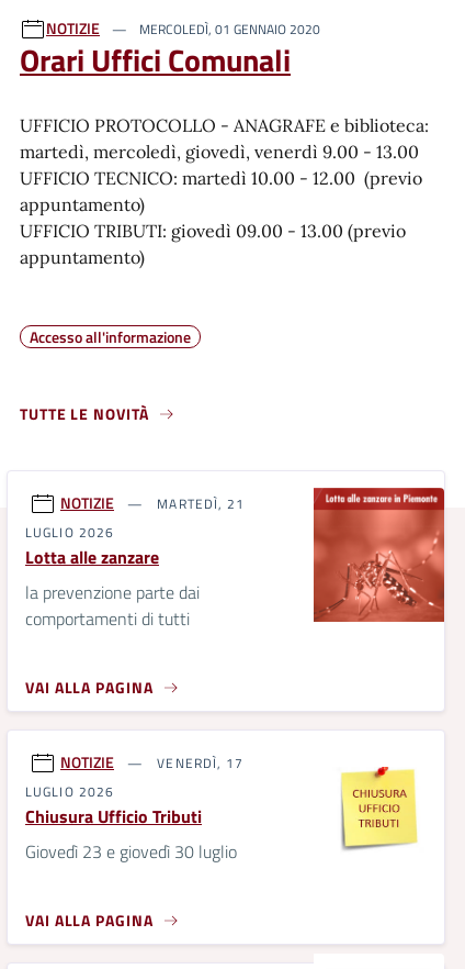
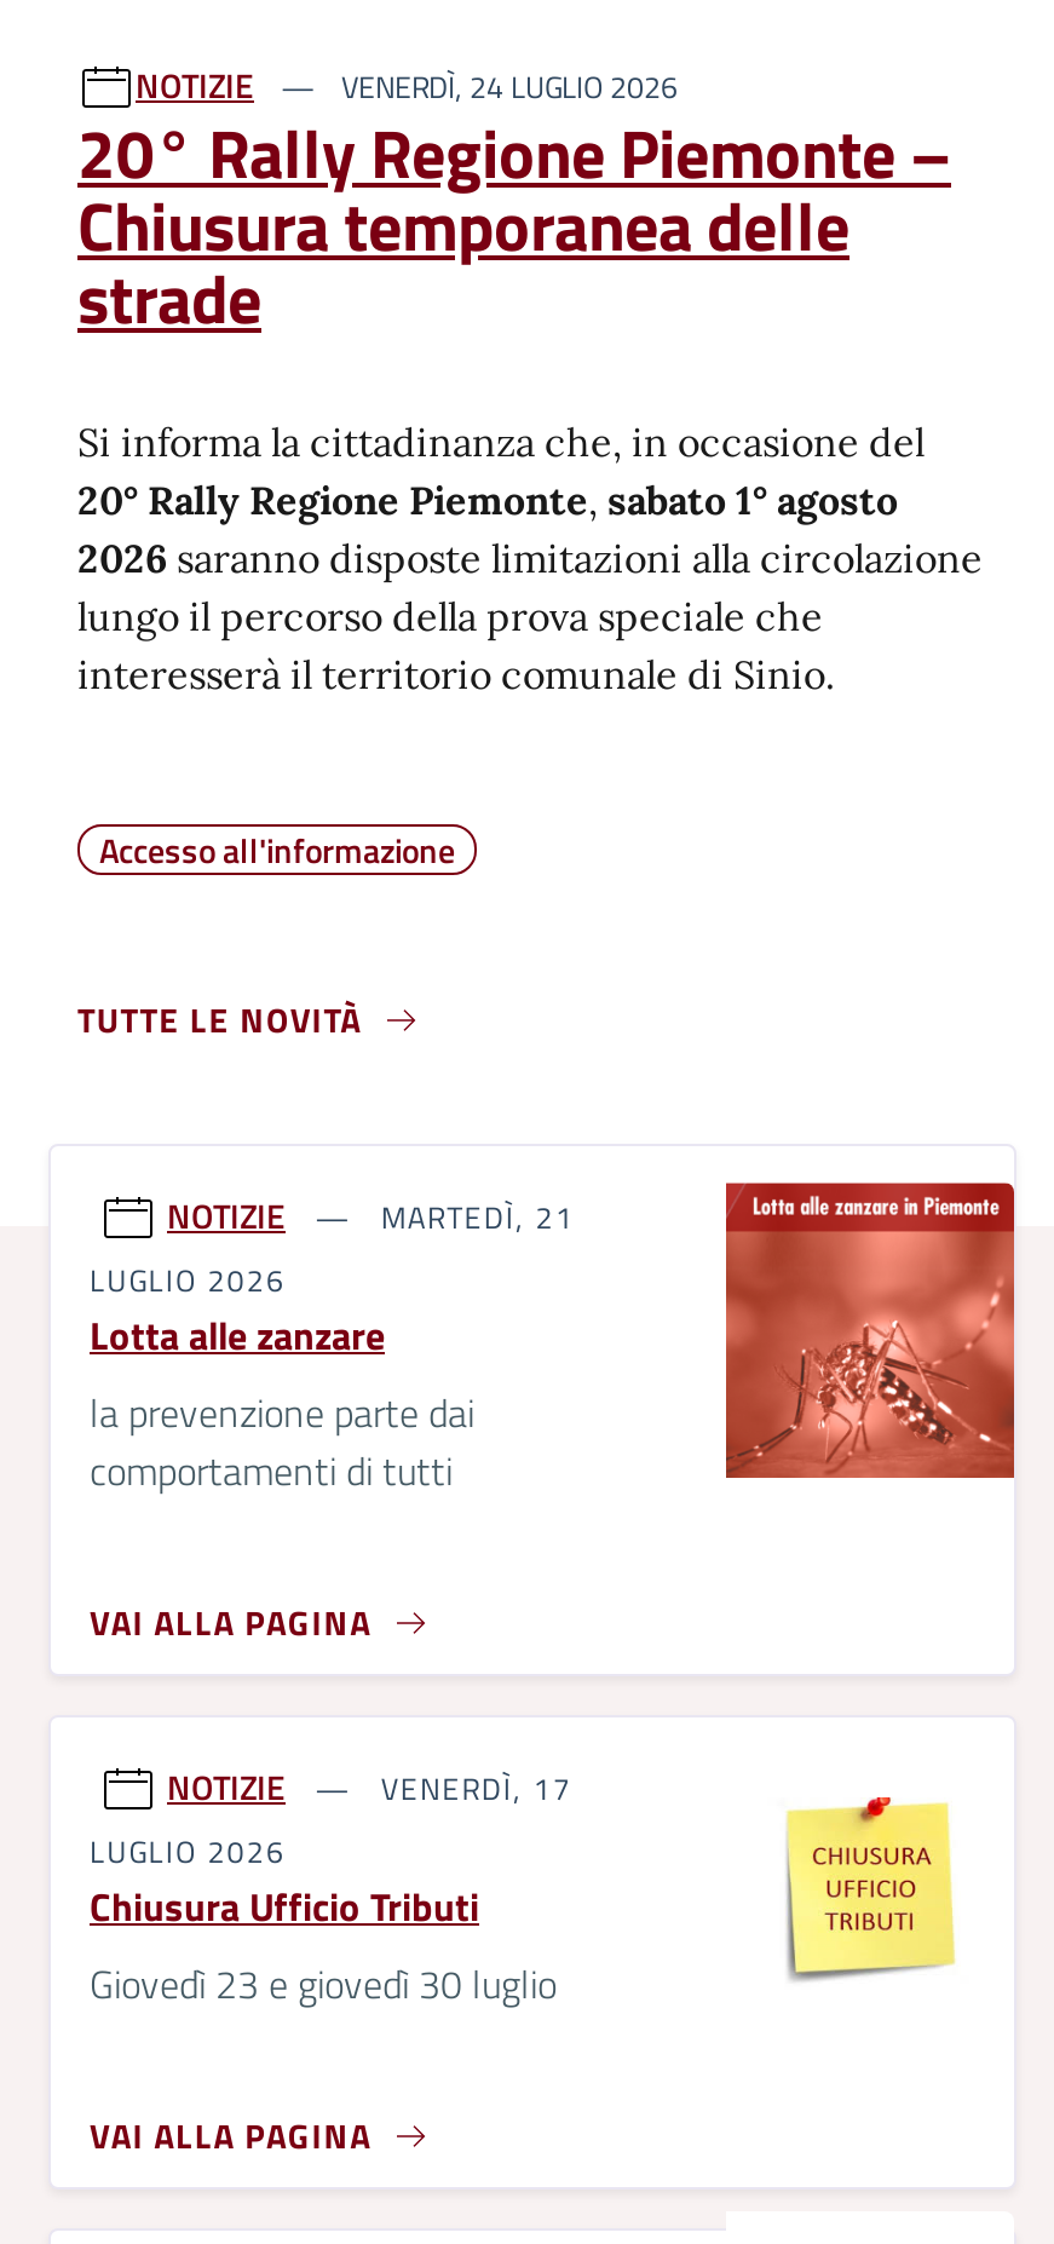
[20,18,320,83] MERCOLEDÌ, 01 GENNAIO 2020 | Orari Uffici Comunali -> [77,65,951,351] VENERDÌ, 24 LUGLIO 2026 | 20° Rally Regione Piemonte – | Chiusura temporanea delle | strade
[20,114,429,268] UFFICIO PROTOCOLLO - ANAGRAFE e biblioteca: | martedì, mercoledì, giovedì, venerdì 9.00 - 13.00 | UFFICIO TECNICO: martedì 10.00 - 12.00 (previo | appuntamento) | UFFICIO TRIBUTI: giovedì 09.00 - 13.00 (previo | appuntamento) -> [77,418,983,699] Si informa la cittadinanza che, in occasione del | 20° Rally Regione Piemonte, sabato 1° agosto | 2026 saranno disposte limitazioni alla circolazione | lungo il percorso della prova speciale che | interesserà il territorio comunale di Sinio.

